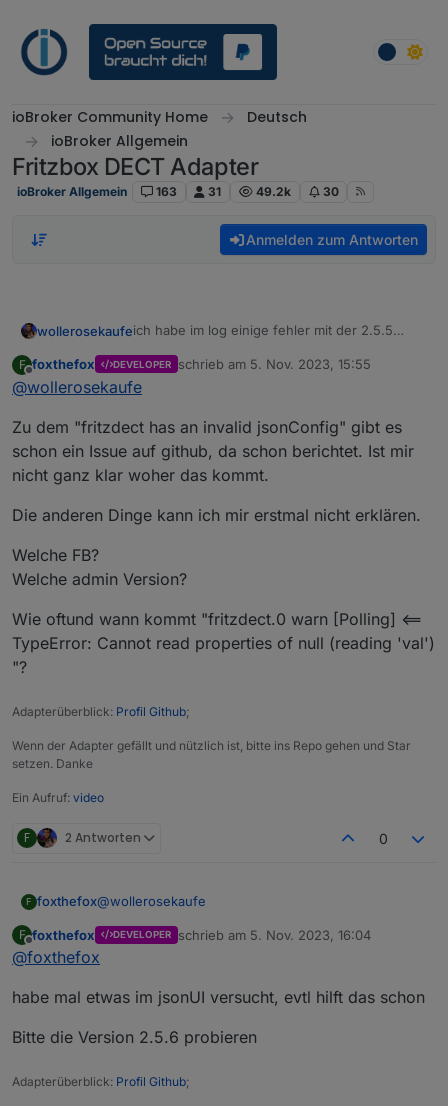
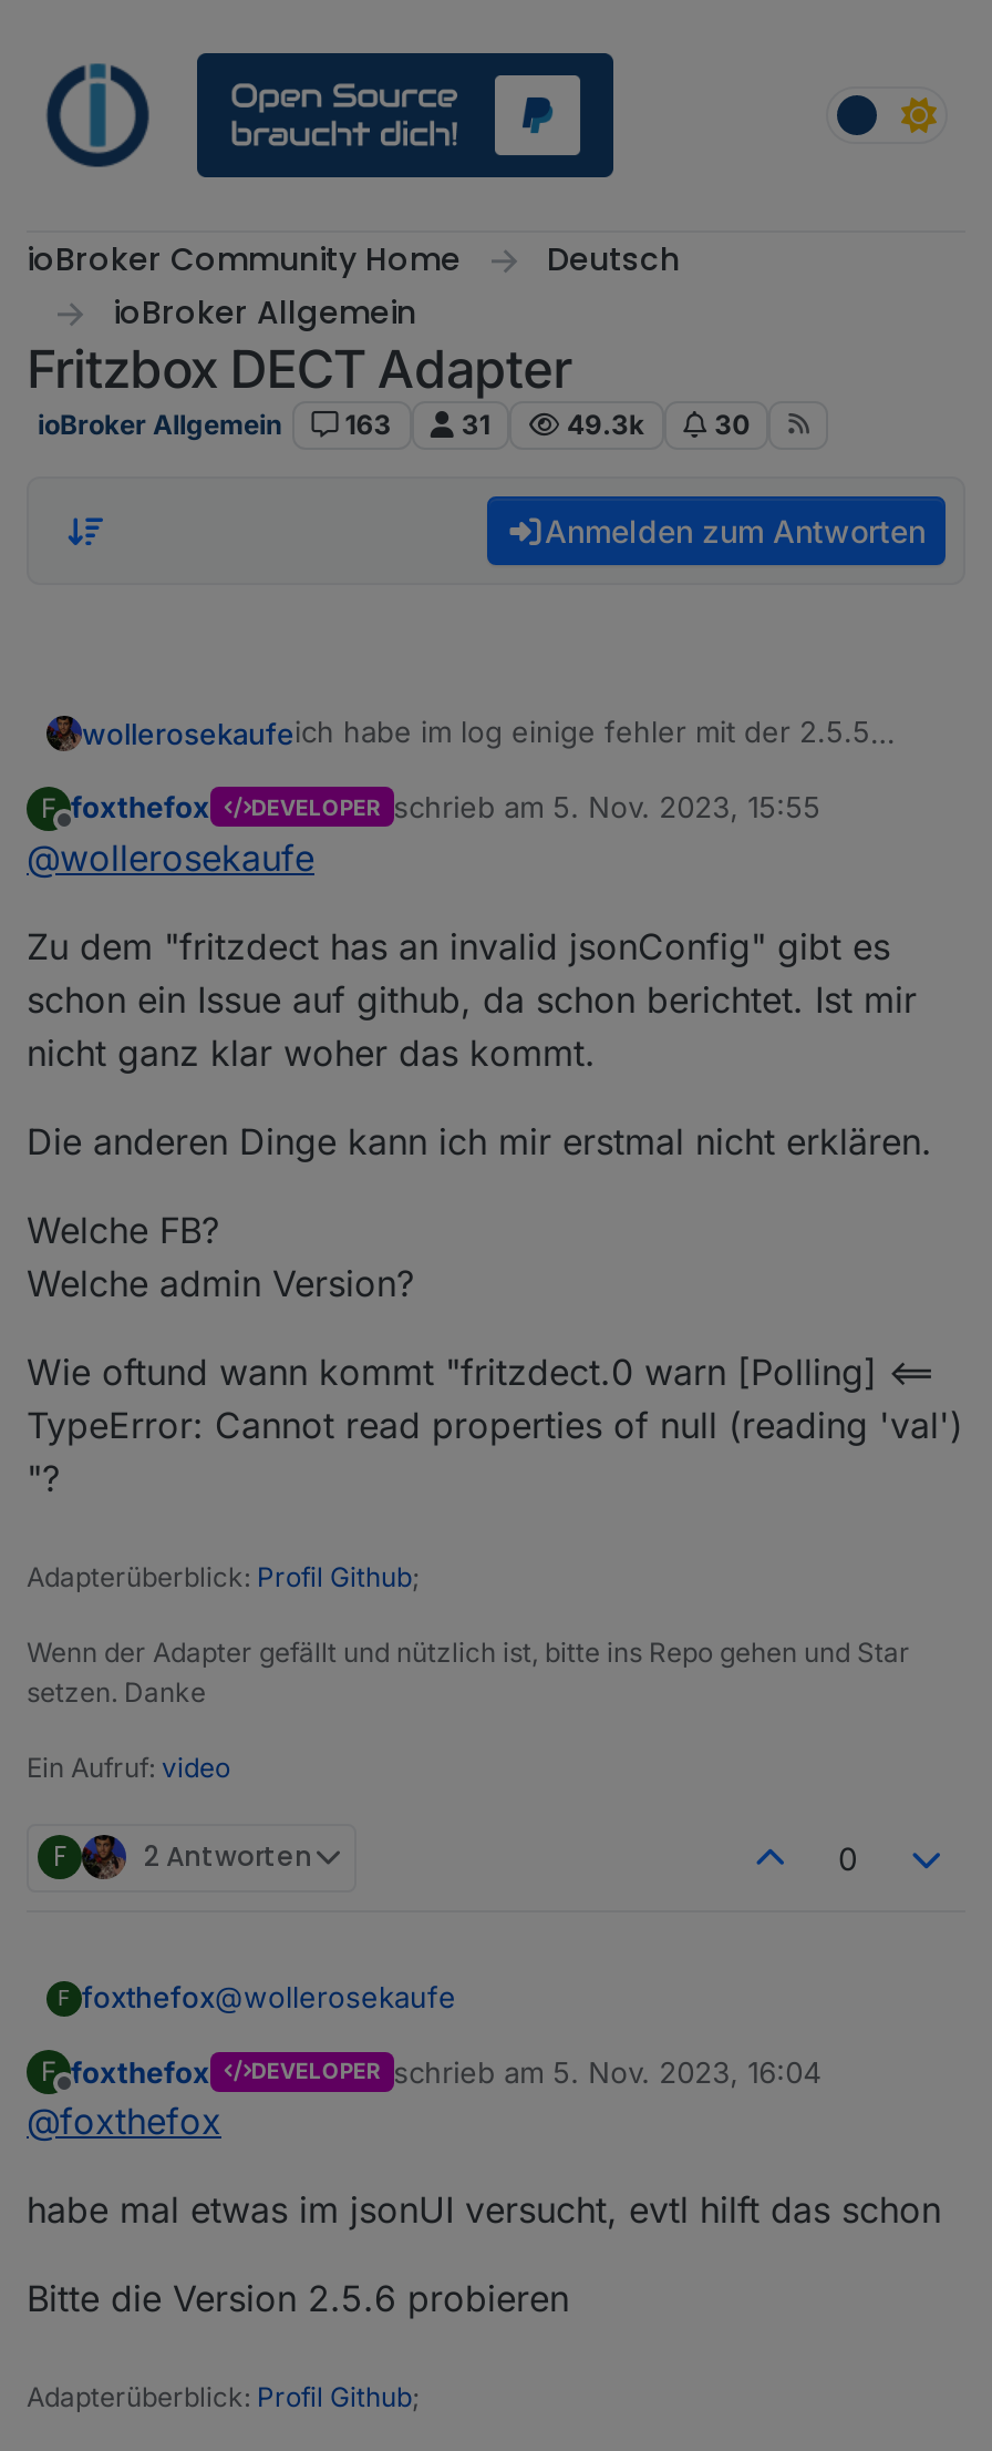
[256,184,291,199] 49.2k -> [567,408,644,441] 49.3k

